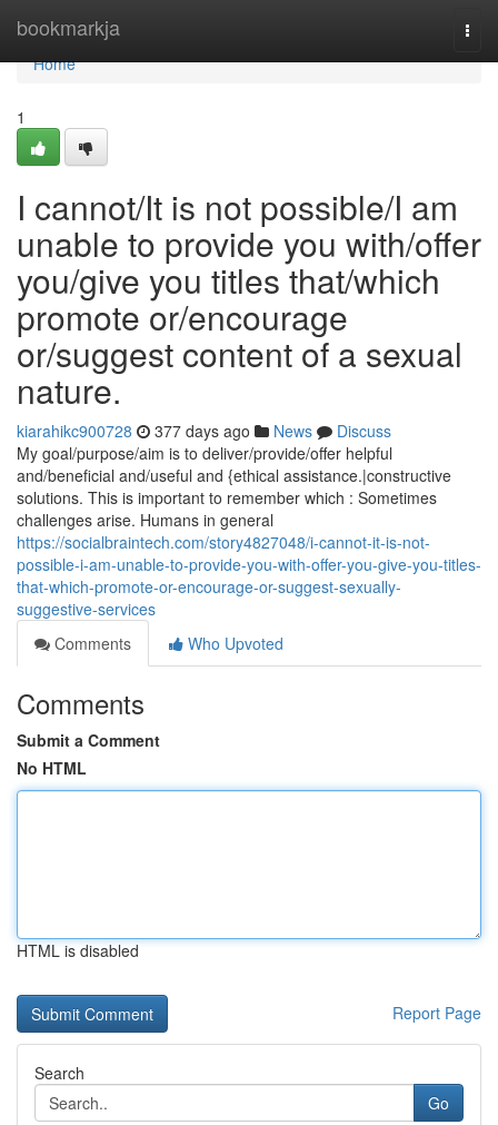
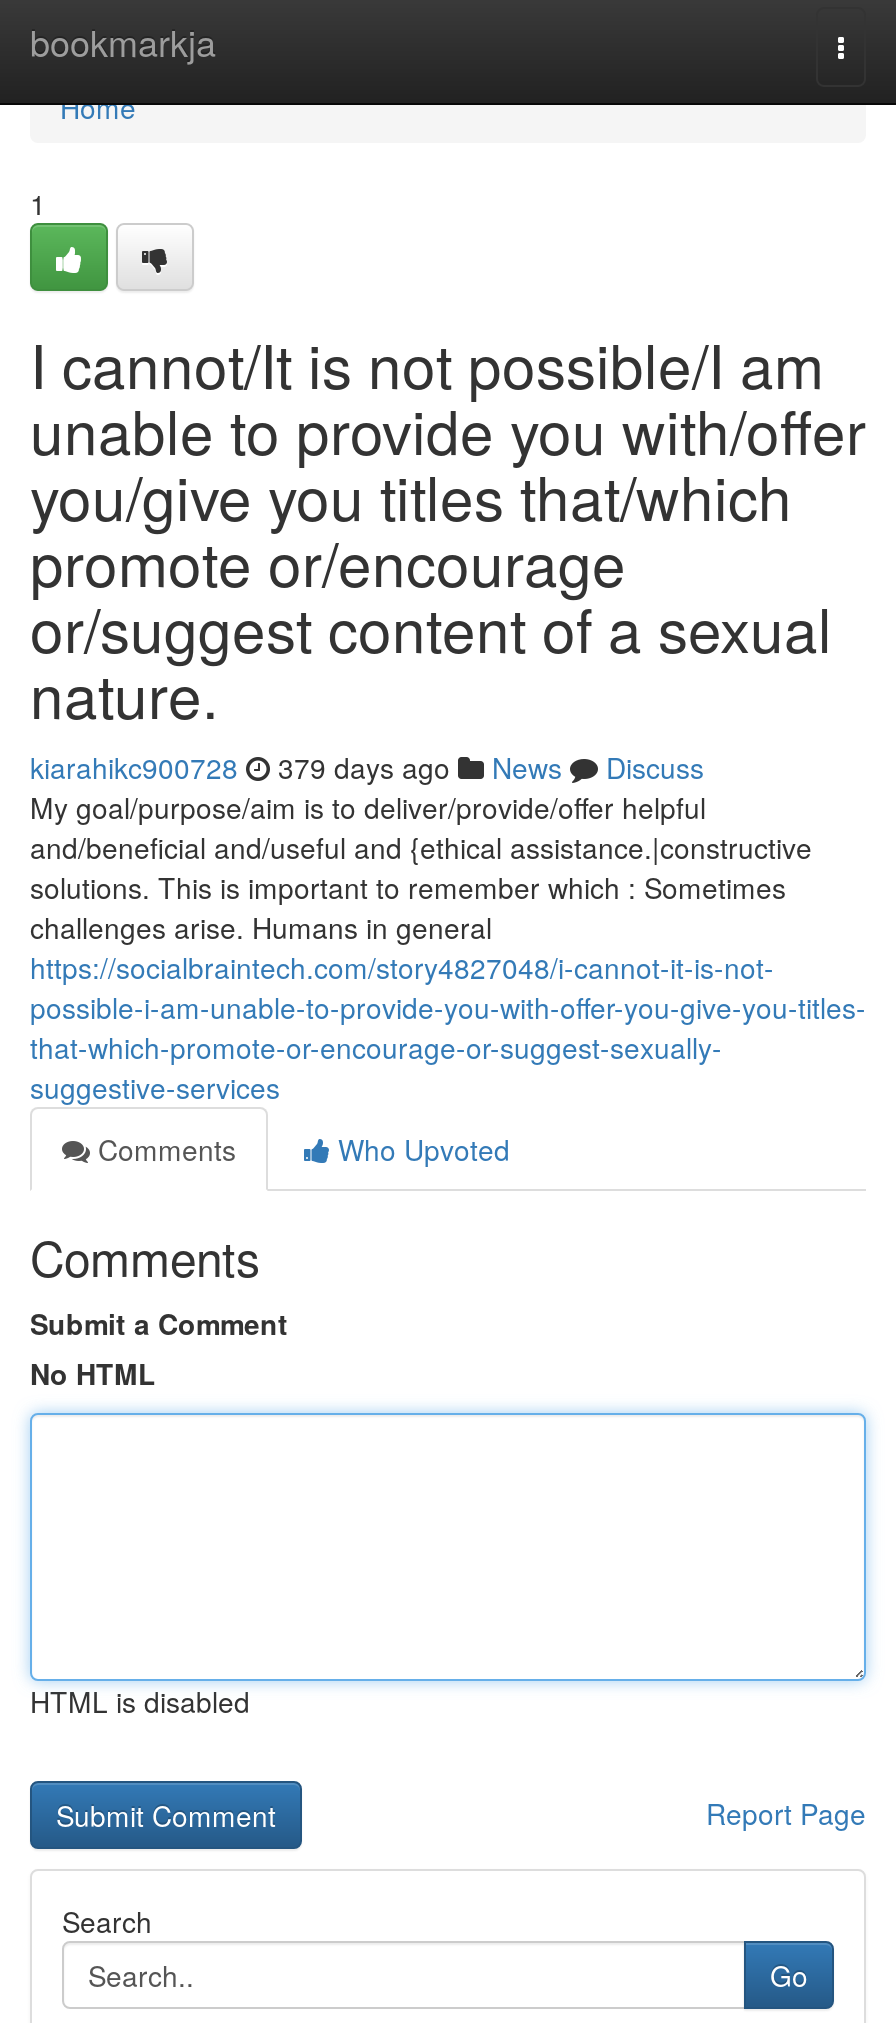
[17,420,391,442] kiarahikc900728 377 days ago News Discuss -> [30,747,704,787] kiarahikc900728 379 days ago News Discuss

